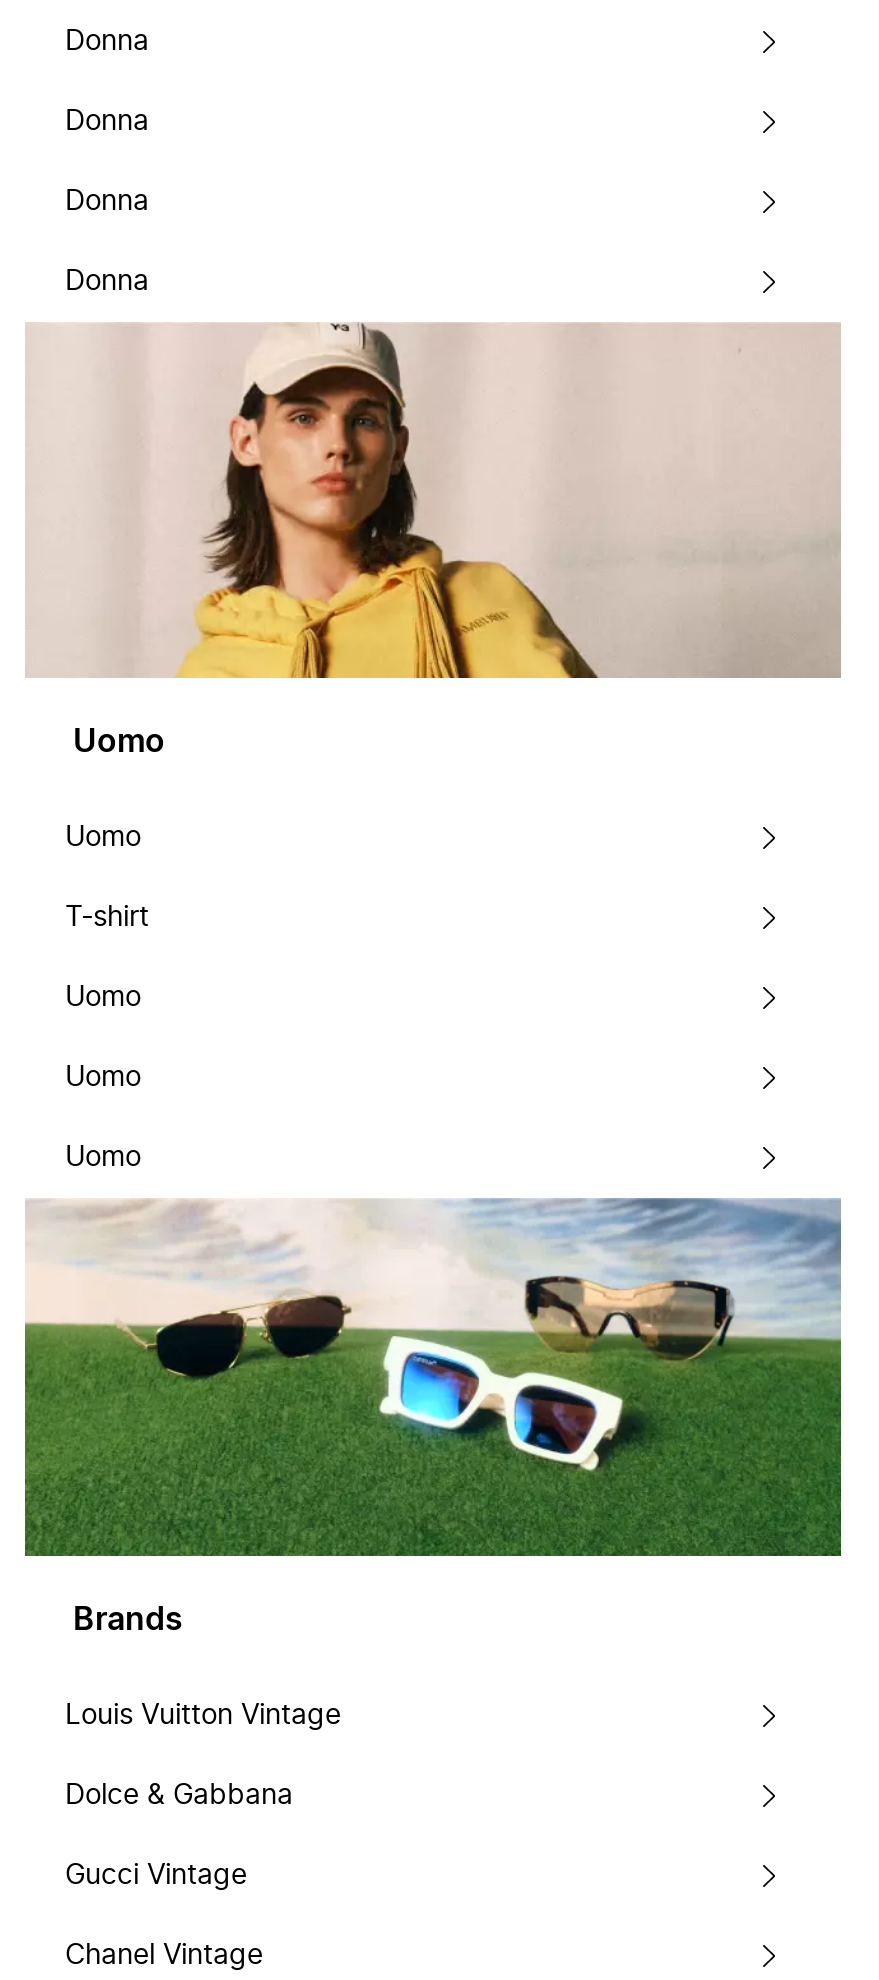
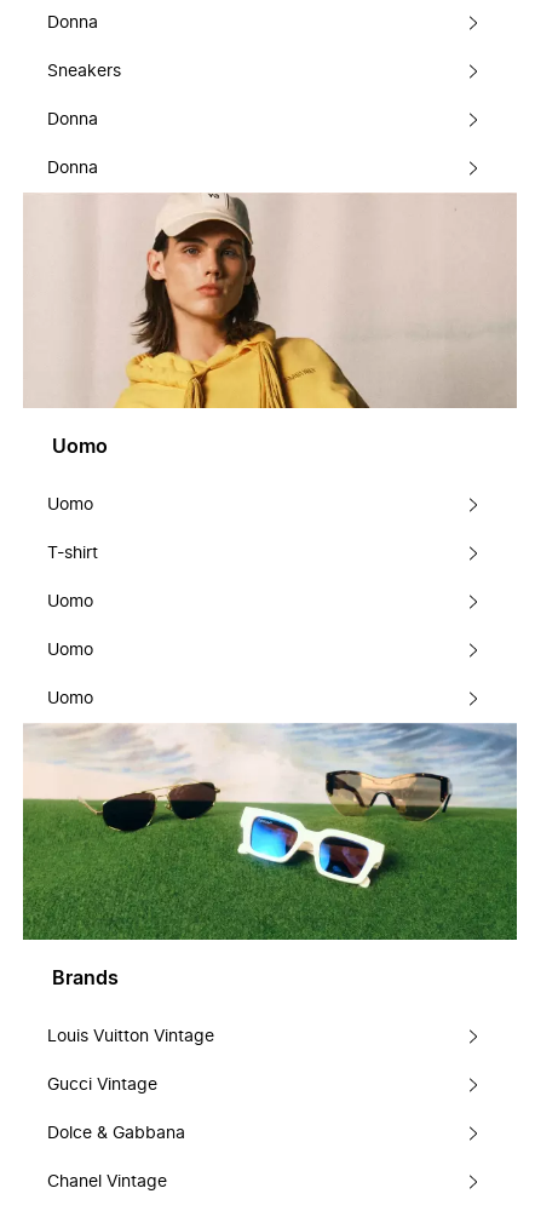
[65,107,149,135] Donna -> [47,62,121,79] Sneakers
moved [65,1781,293,1809] -> [47,1124,185,1141]: Dolce & Gabbana
moved [65,1861,247,1889] -> [47,1076,157,1093]: Gucci Vintage

